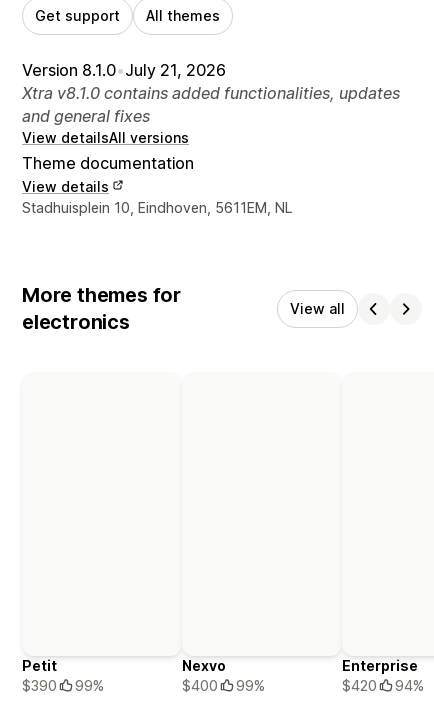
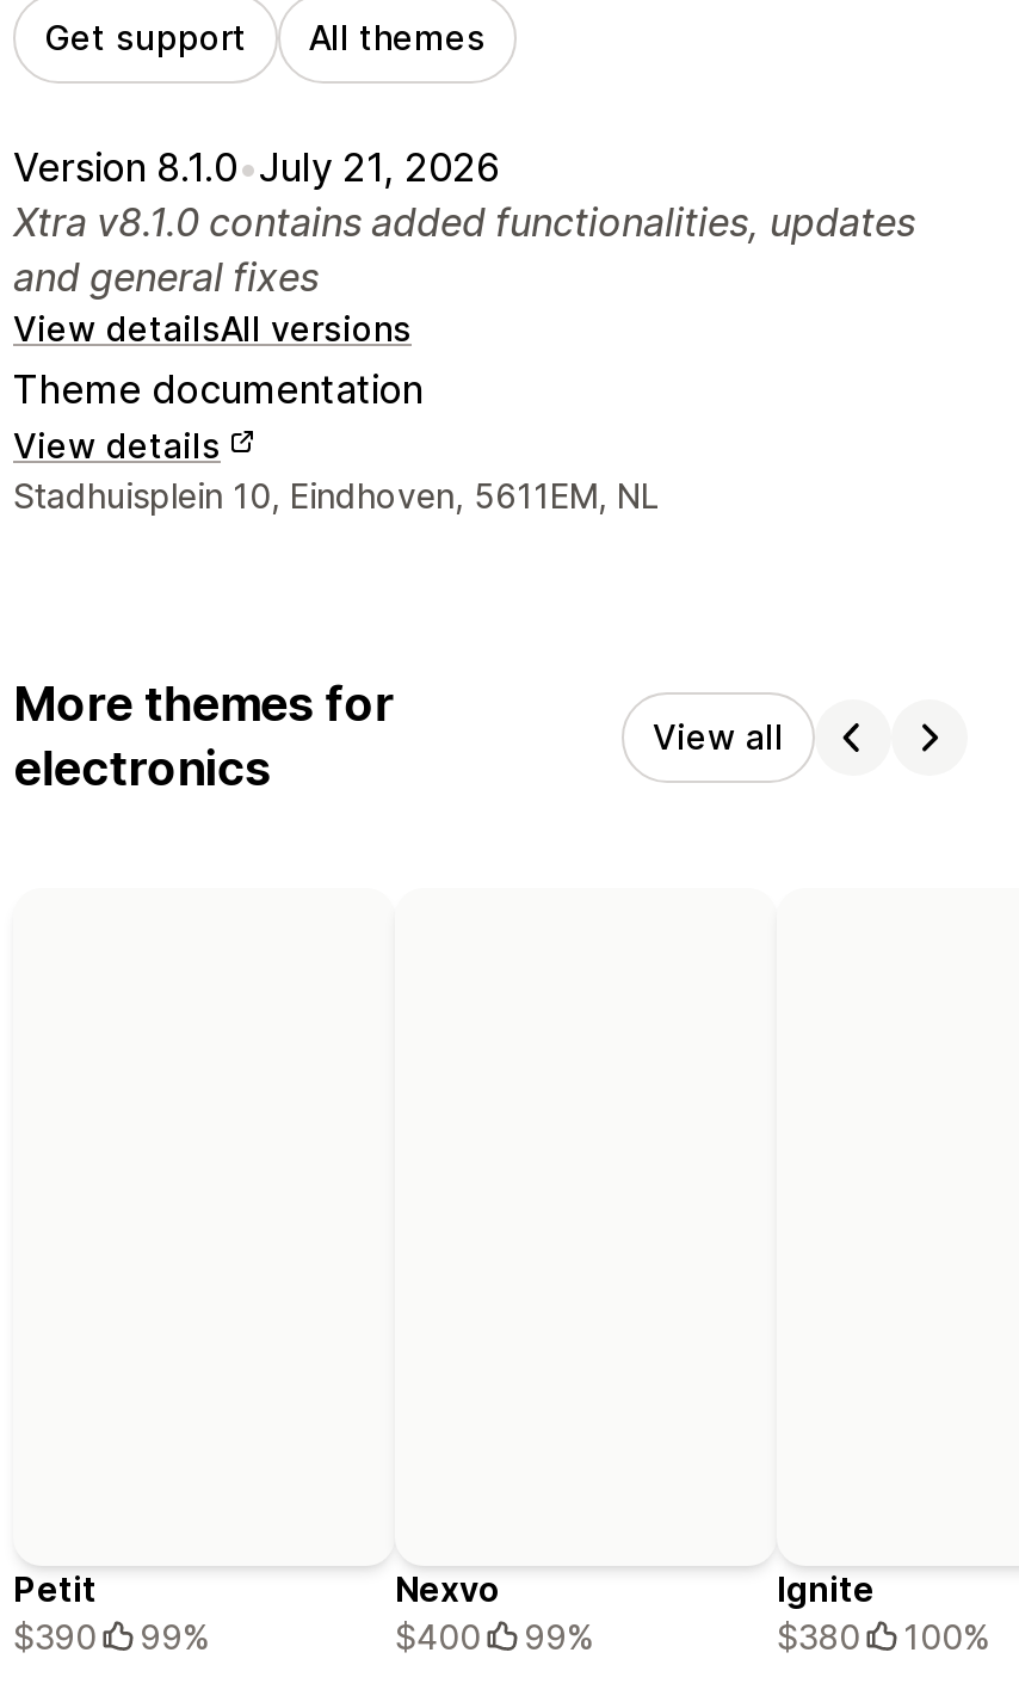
[342,657,424,694] Enterprise | $420 | 94% -> [777,1569,989,1657] Ignite | $380 | 100%

